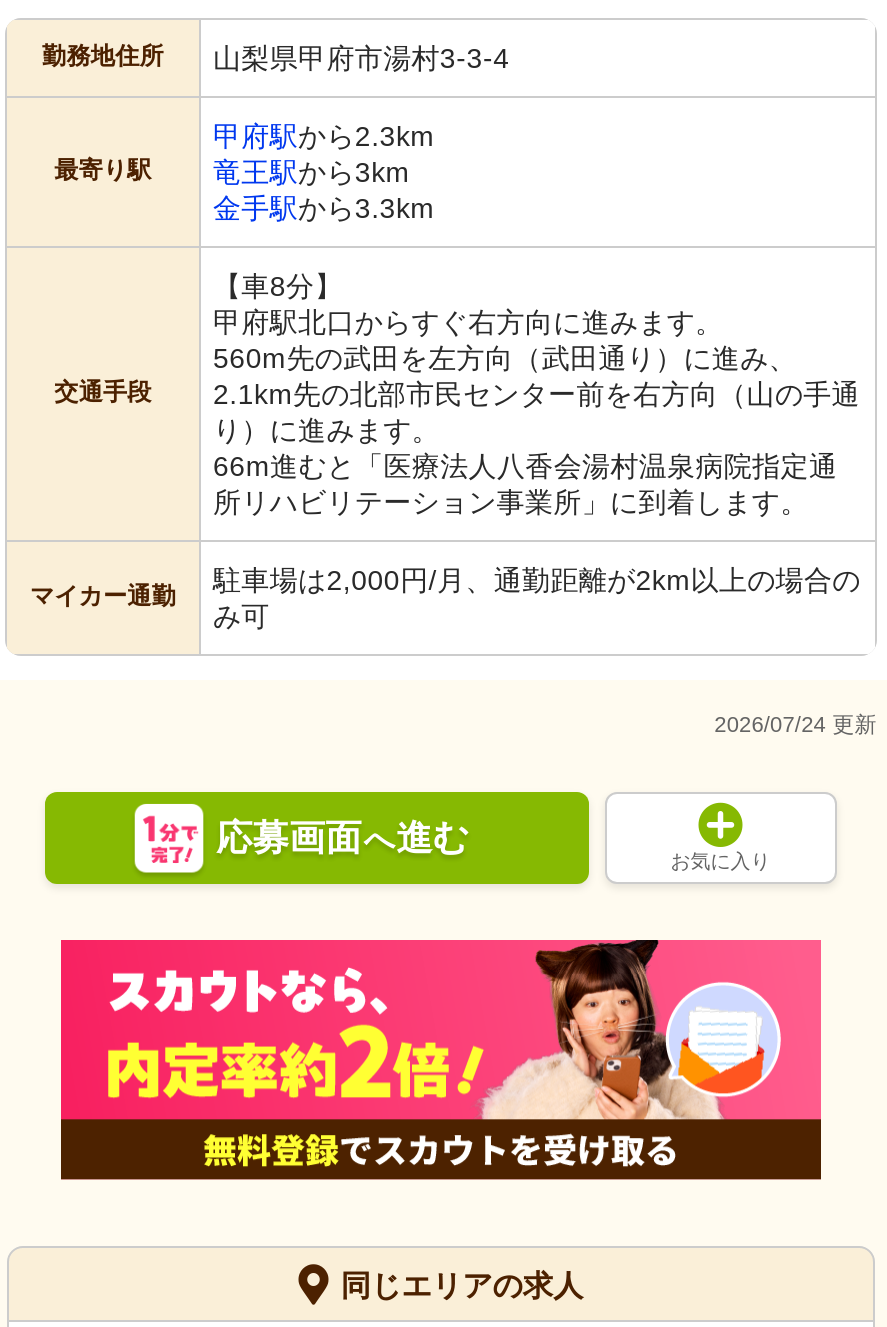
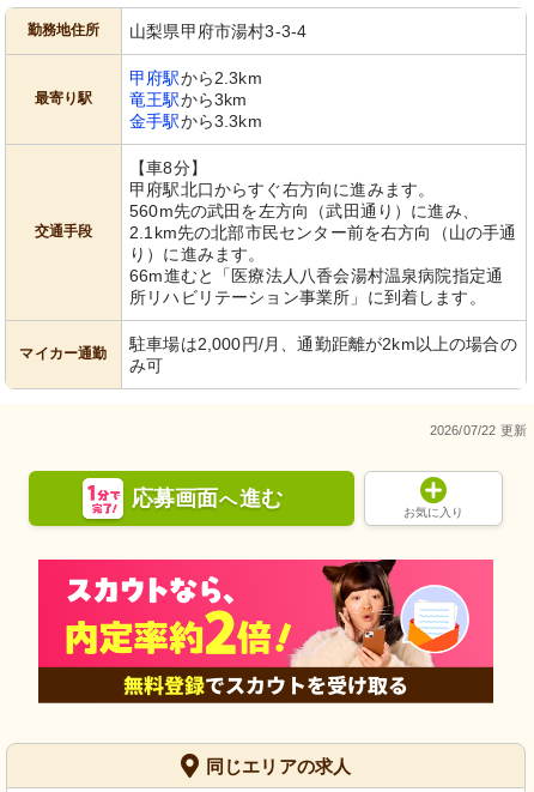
[714,712,877,736] 2026/07/24 更新 -> [429,423,527,438] 2026/07/22 更新

